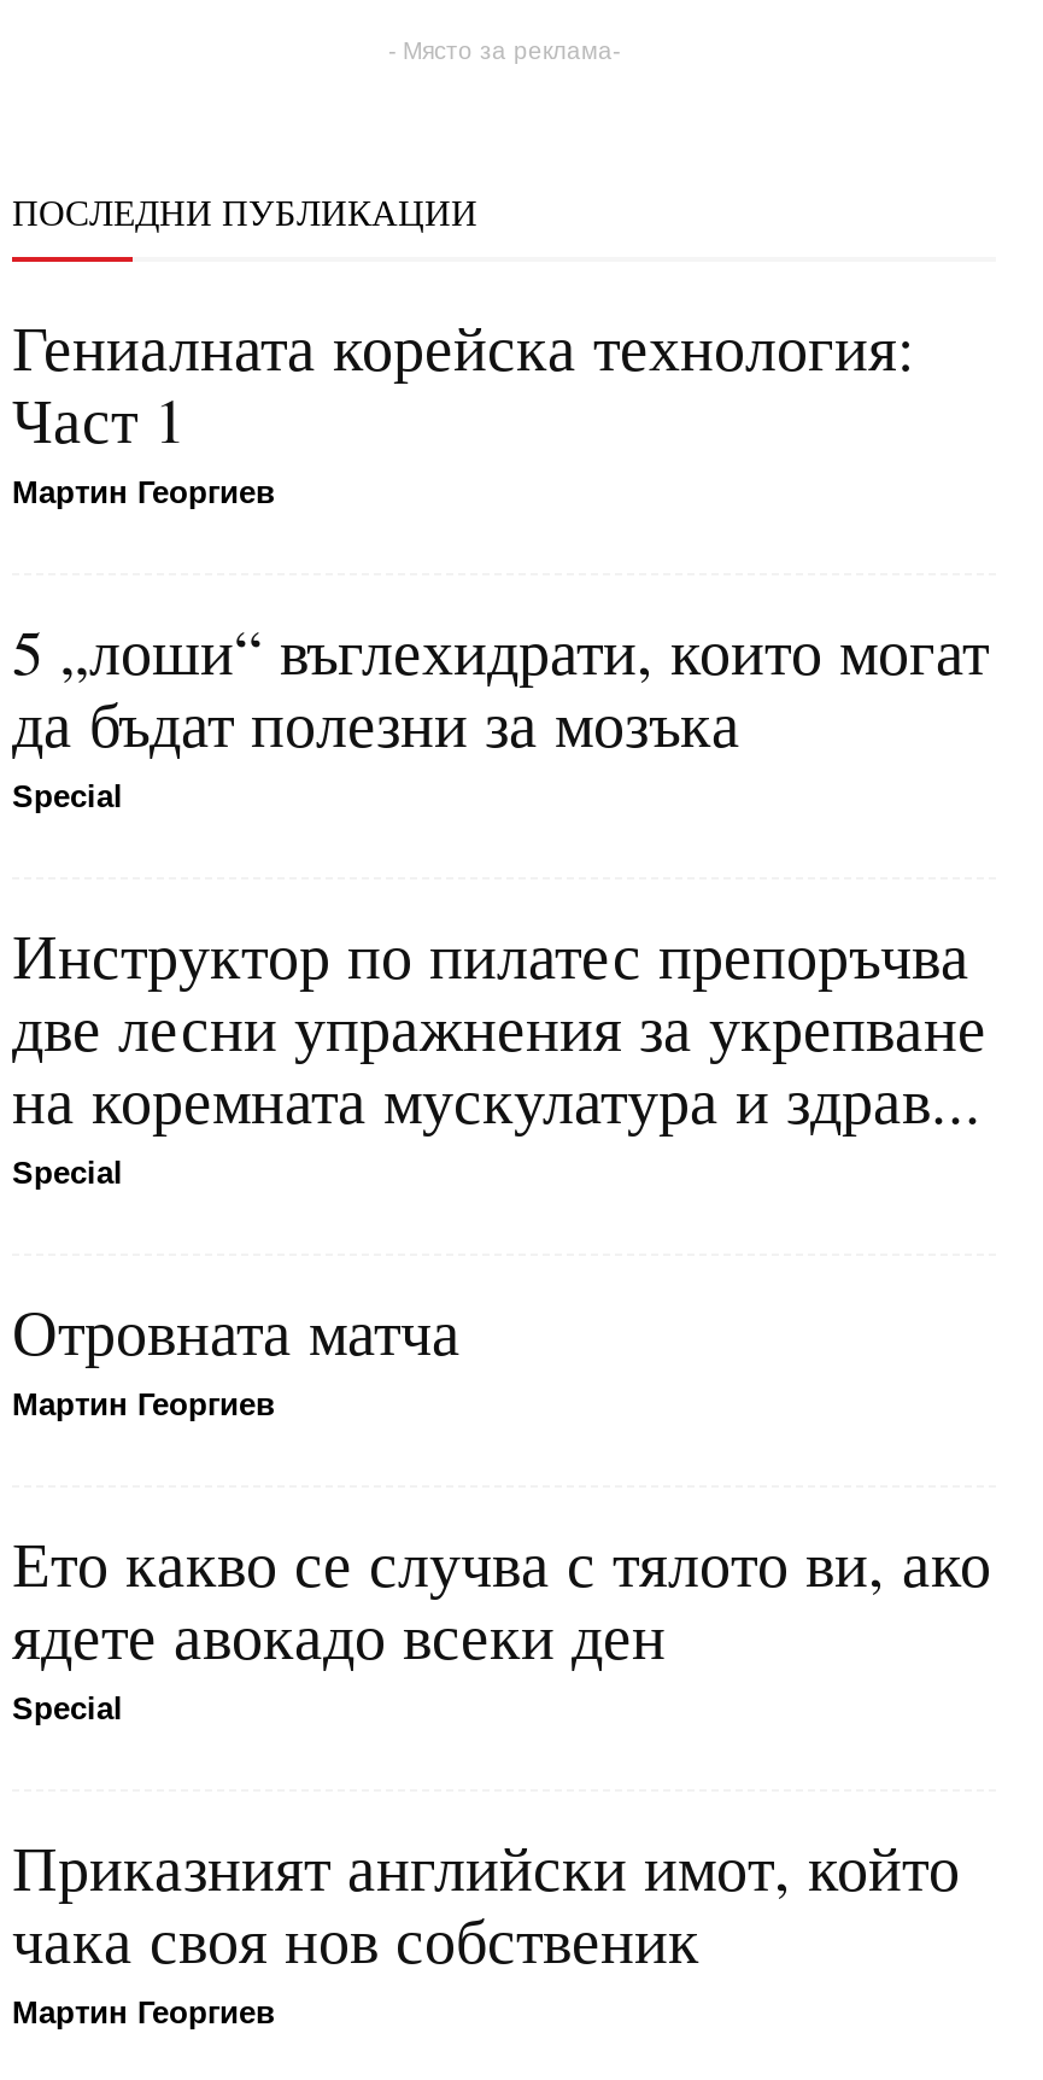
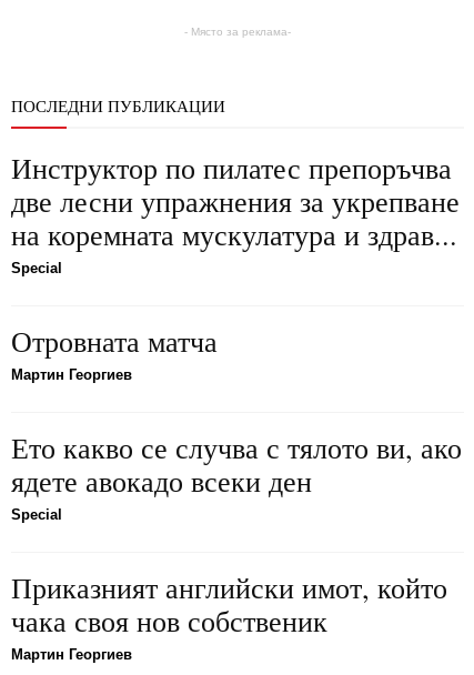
[12,305,989,814] Гениалната корейска технология: | Част 1 | Мартин Георгиев | 5 „лоши“ въглехидрати, които могат | да бъдат полезни за мозъка | Special -> none

